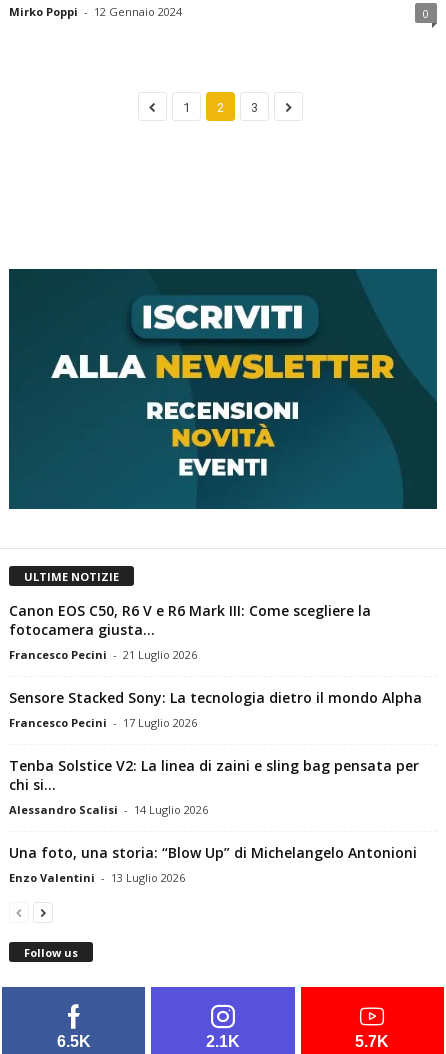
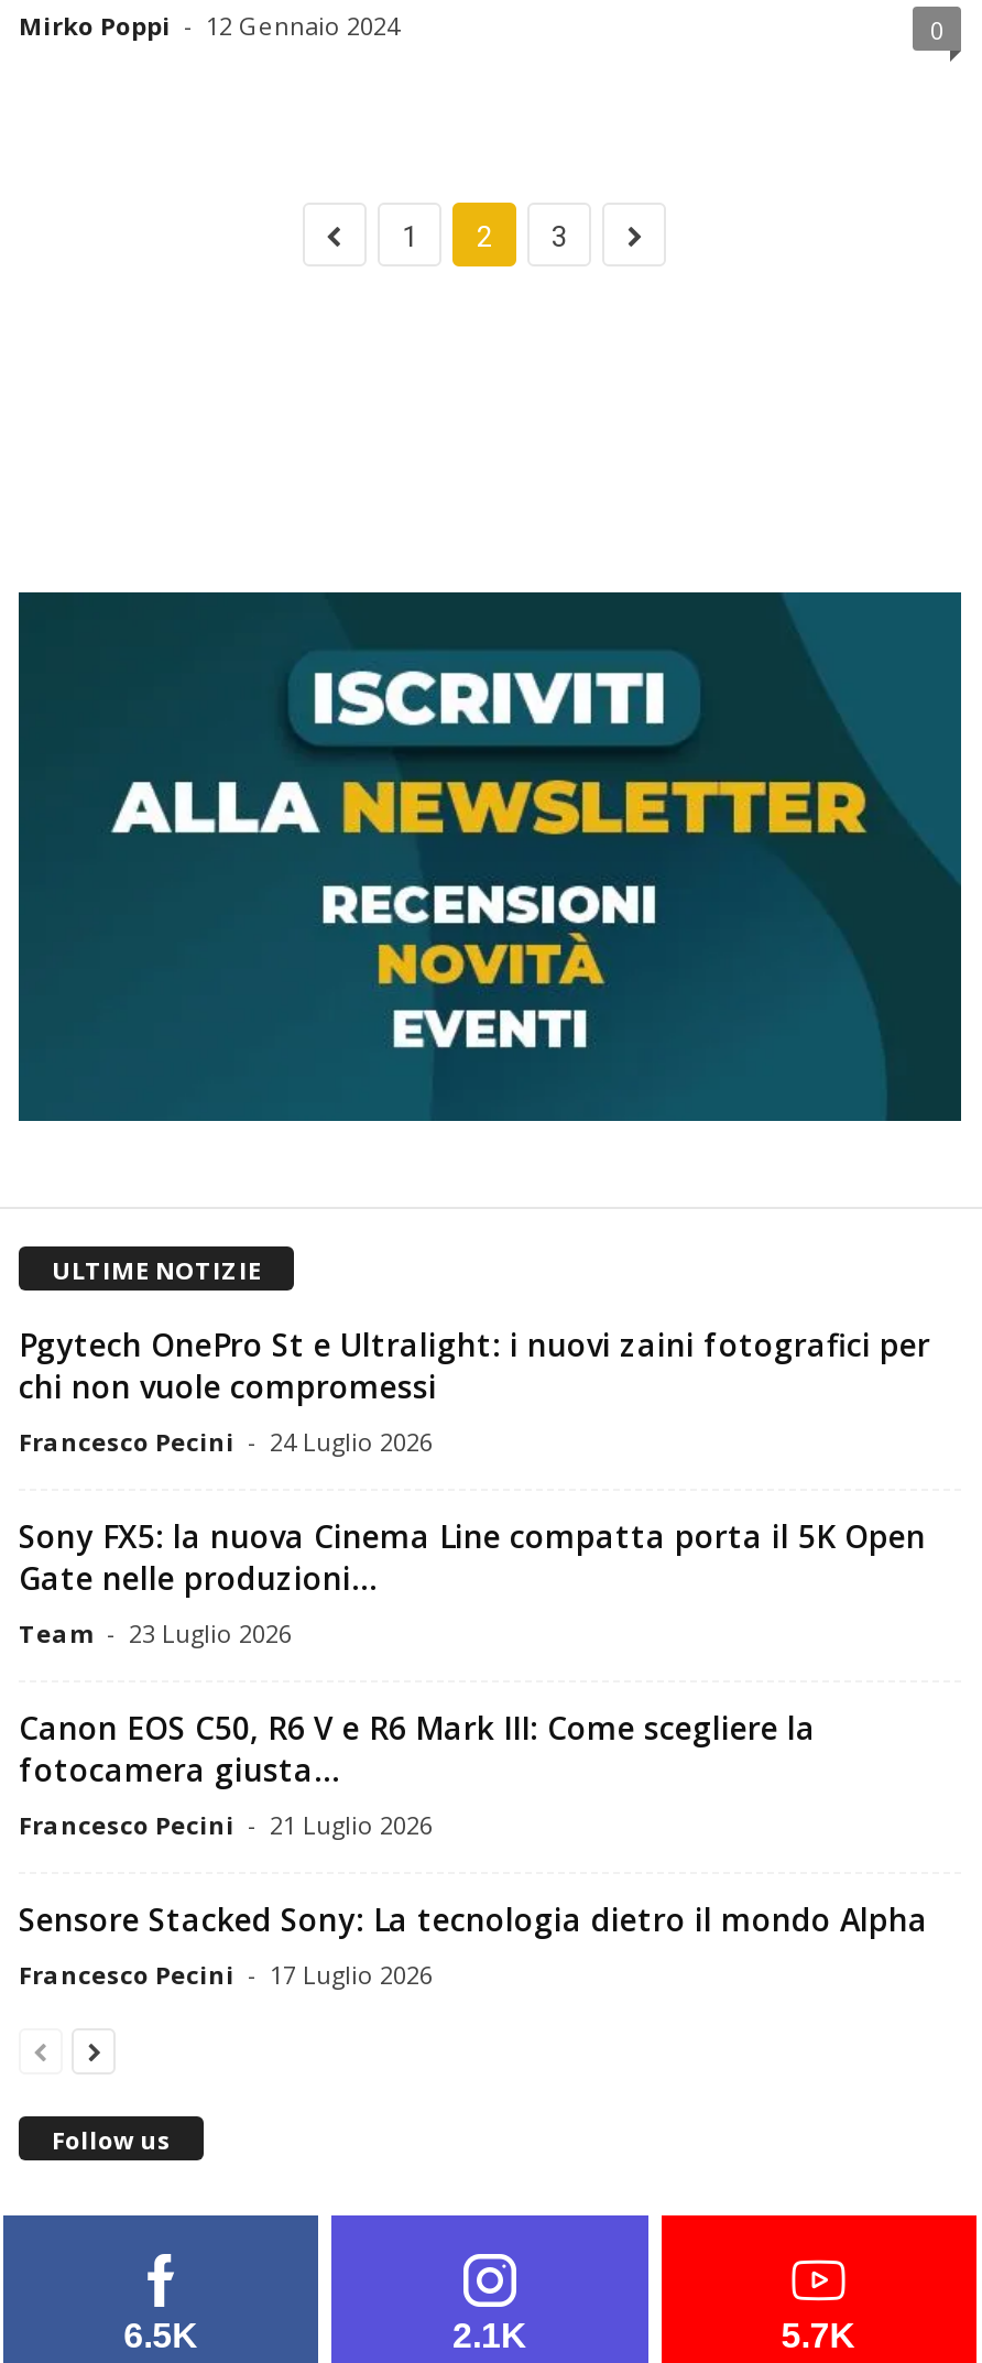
none -> [19,1324,930,1650] Pgytech OnePro St e Ultralight: i nuovi zaini fotografici per | chi non vuole compromessi | Francesco Pecini - 24 Luglio 2026 | Sony FX5: la nuova Cinema Line compatta porta il 5K Open | Gate nelle produzioni... | Team - 23 Luglio 2026
moved [9,601,422,730] -> [19,1707,928,1991]: Canon EOS C50, R6 V e R6 Mark III: Come scegliere la | fotocamera giusta... | Francesco Pecini - 21 Luglio 2026 | Sensore Stacked Sony: La tecnologia dietro il mondo Alpha | Francesco Pecini - 17 Luglio 2026
[9,756,419,885] Tenba Solstice V2: La linea di zaini e sling bag pensata per | chi si... | Alessandro Scalisi - 14 Luglio 2026 | Una foto, una storia: “Blow Up” di Michelangelo Antonioni | Enzo Valentini - 13 Luglio 2026 -> none

